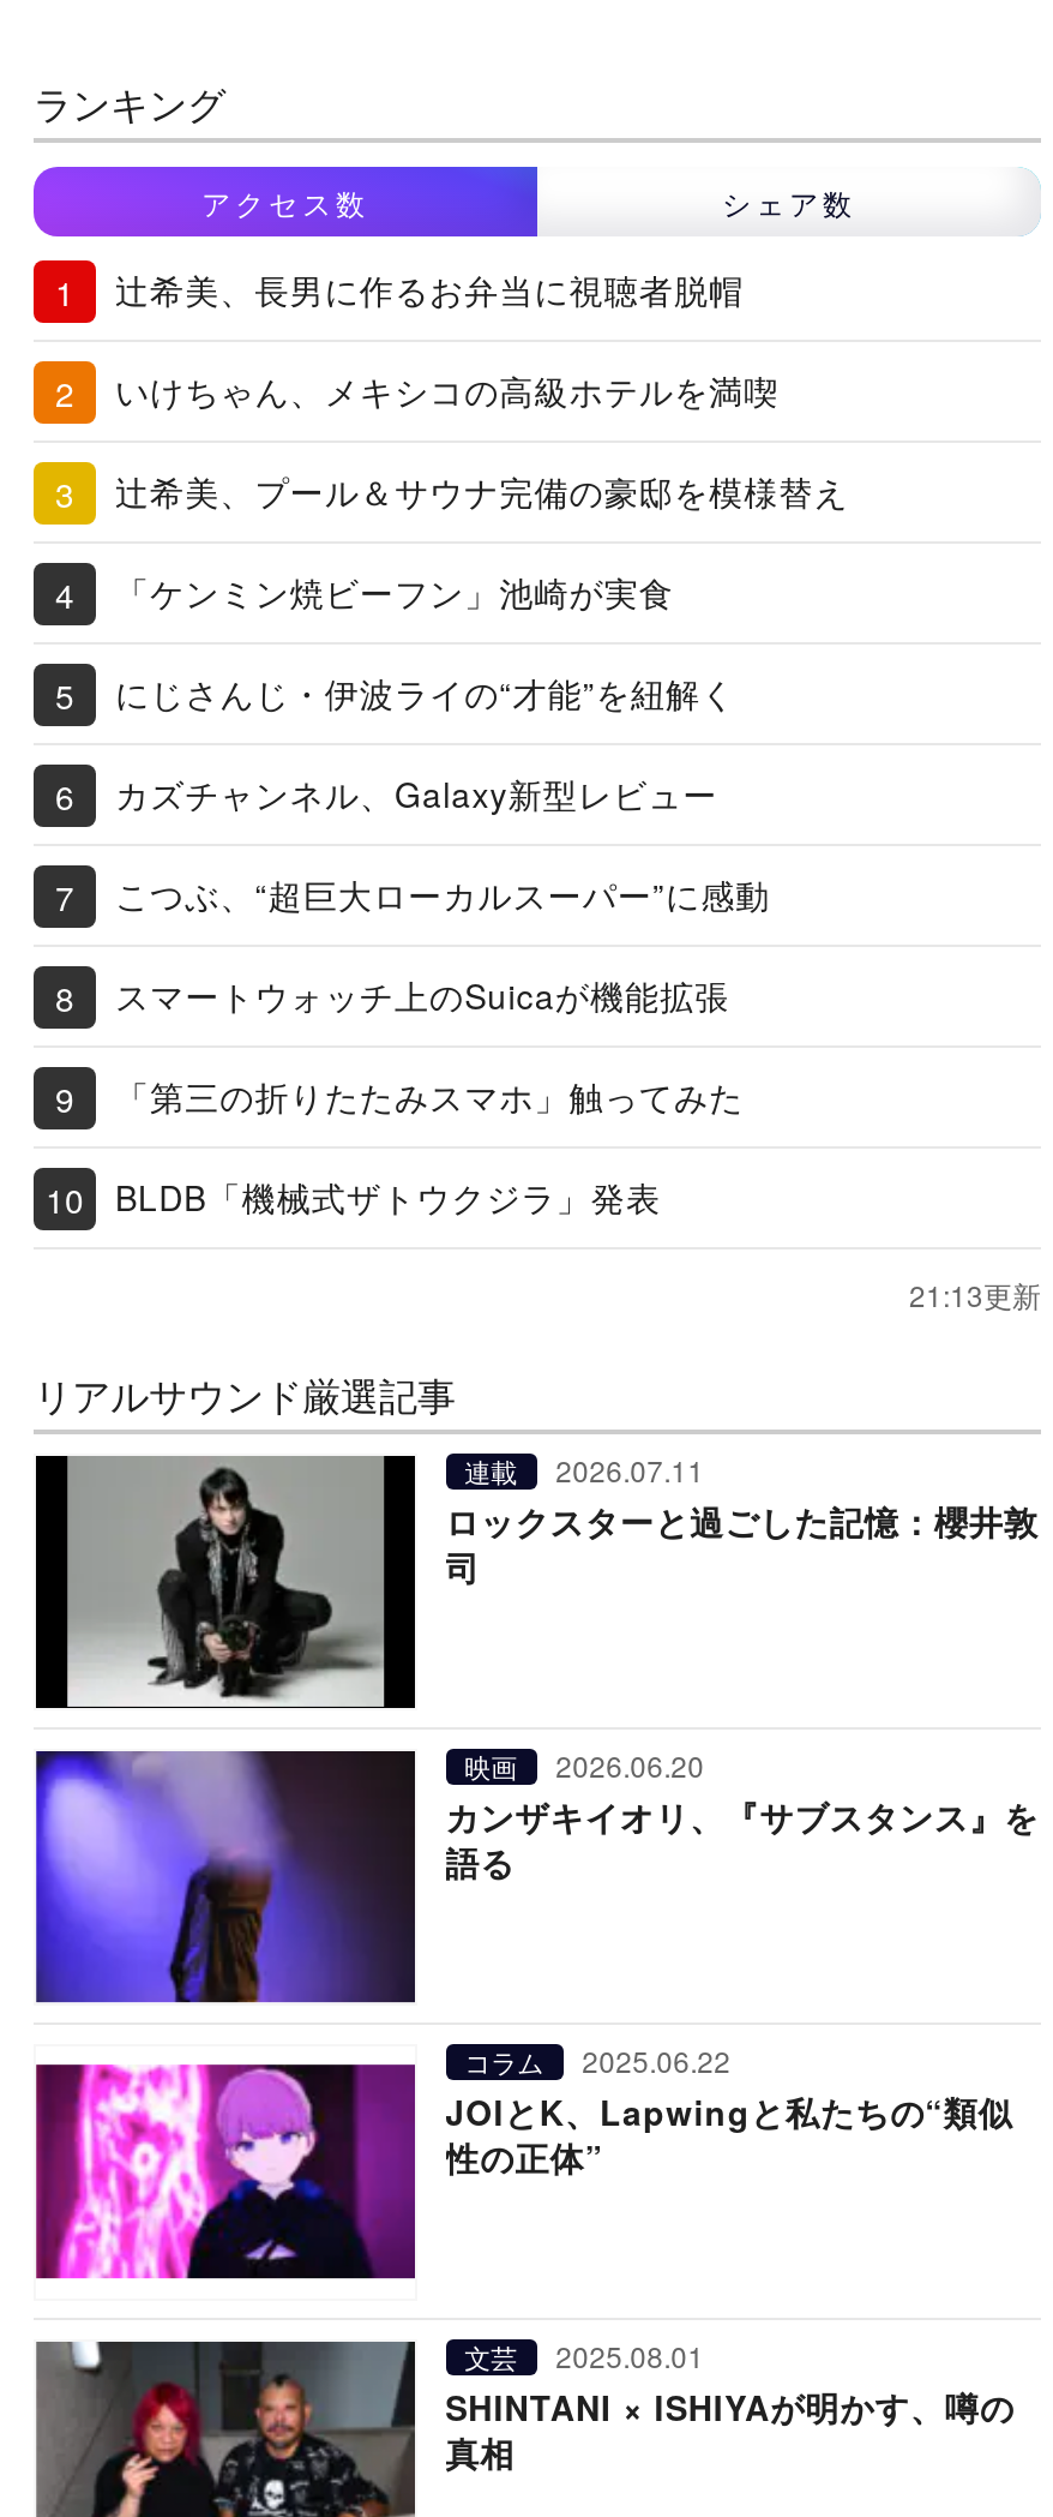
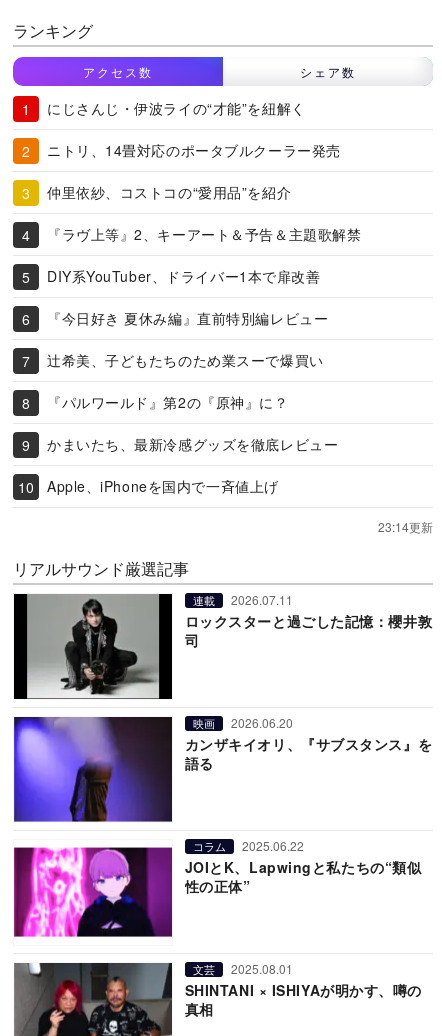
[115,265,849,616] 辻希美、長男に作るお弁当に視聴者脱帽 | いけちゃん、メキシコの高級ホテルを満喫 | 辻希美、プール＆サウナ完備の豪邸を模様替え | 「ケンミン焼ビーフン」池崎が実食 -> none
moved [115,669,735,717] -> [47,98,306,118]: にじさんじ・伊波ライの“才能”を紐解く
[115,769,1041,1313] カズチャンネル、Galaxy新型レビュー | こつぶ、“超巨大ローカルスーパー”に感動 | スマートウォッチ上のSuicaが機能拡張 | 「第三の折りたたみスマホ」触ってみた | BLDB「機械式ザトウクジラ」発表 | 21:13更新 -> [47,140,433,534] ニトリ、14畳対応のポータブルクーラー発売 | 仲里依紗、コストコの“愛用品”を紹介 | 『ラヴ上等』2、キーアート＆予告＆主題歌解禁 | DIY系YouTuber、ドライバー1本で扉改善 | 『今日好き 夏休み編』直前特別編レビュー | 辻希美、子どもたちのため業スーで爆買い | 『パルワールド』第2の『原神』に？ | かまいたち、最新冷感グッズを徹底レビュー | Apple、iPhoneを国内で一斉値上げ | 23:14更新

